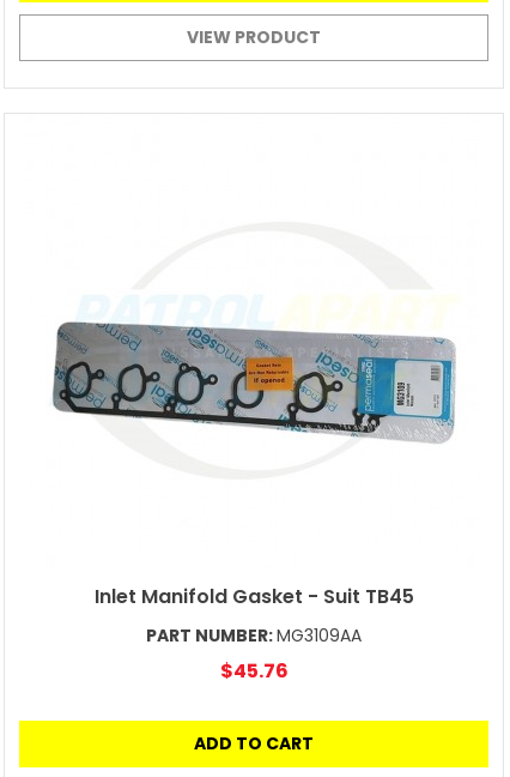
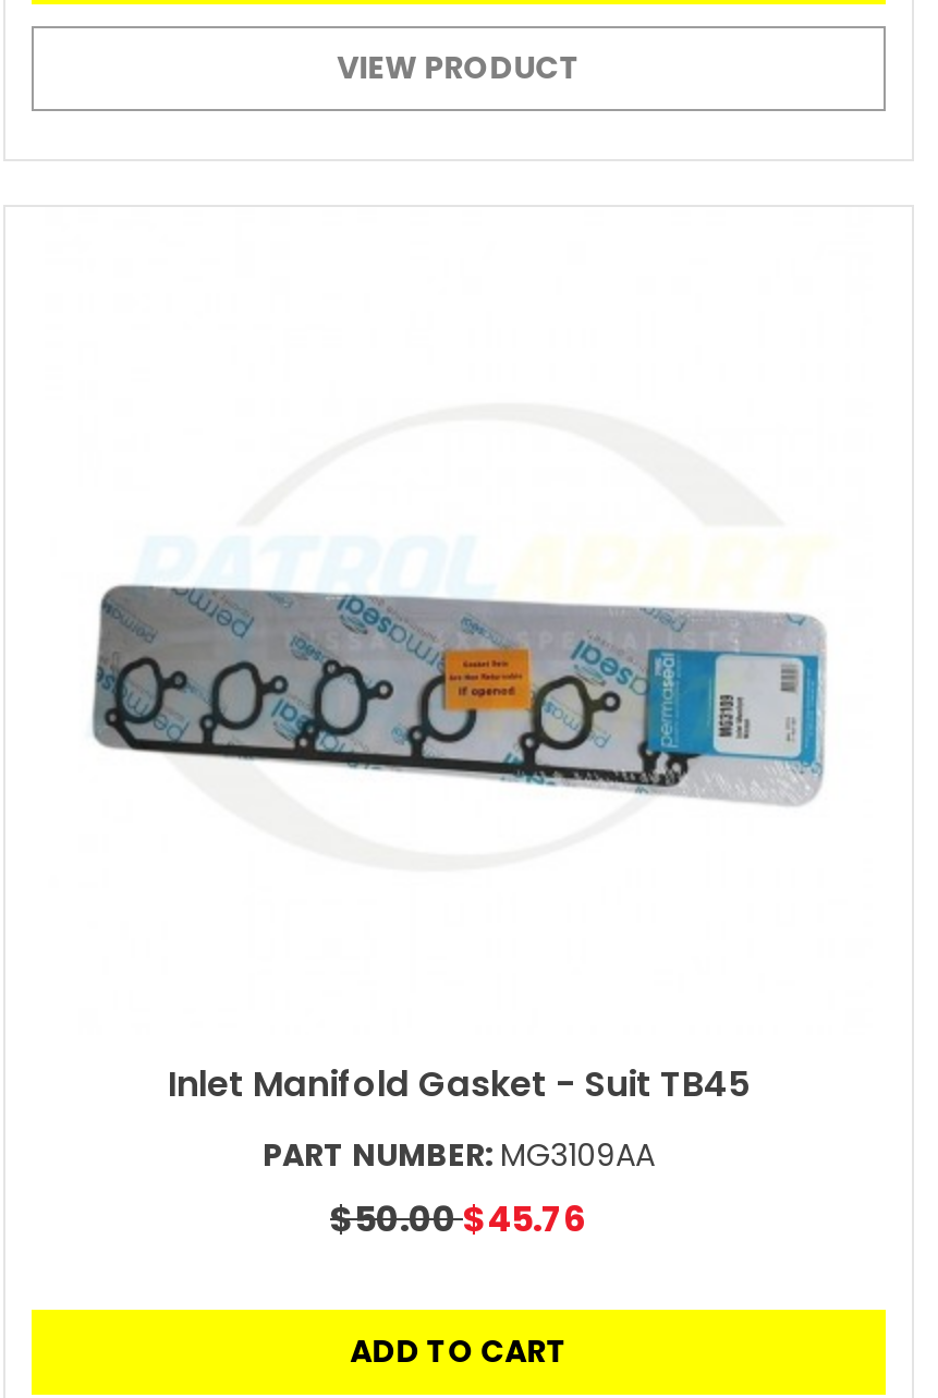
[220,658,288,685] $45.76 -> [330,1195,587,1245] $50.00$45.76

